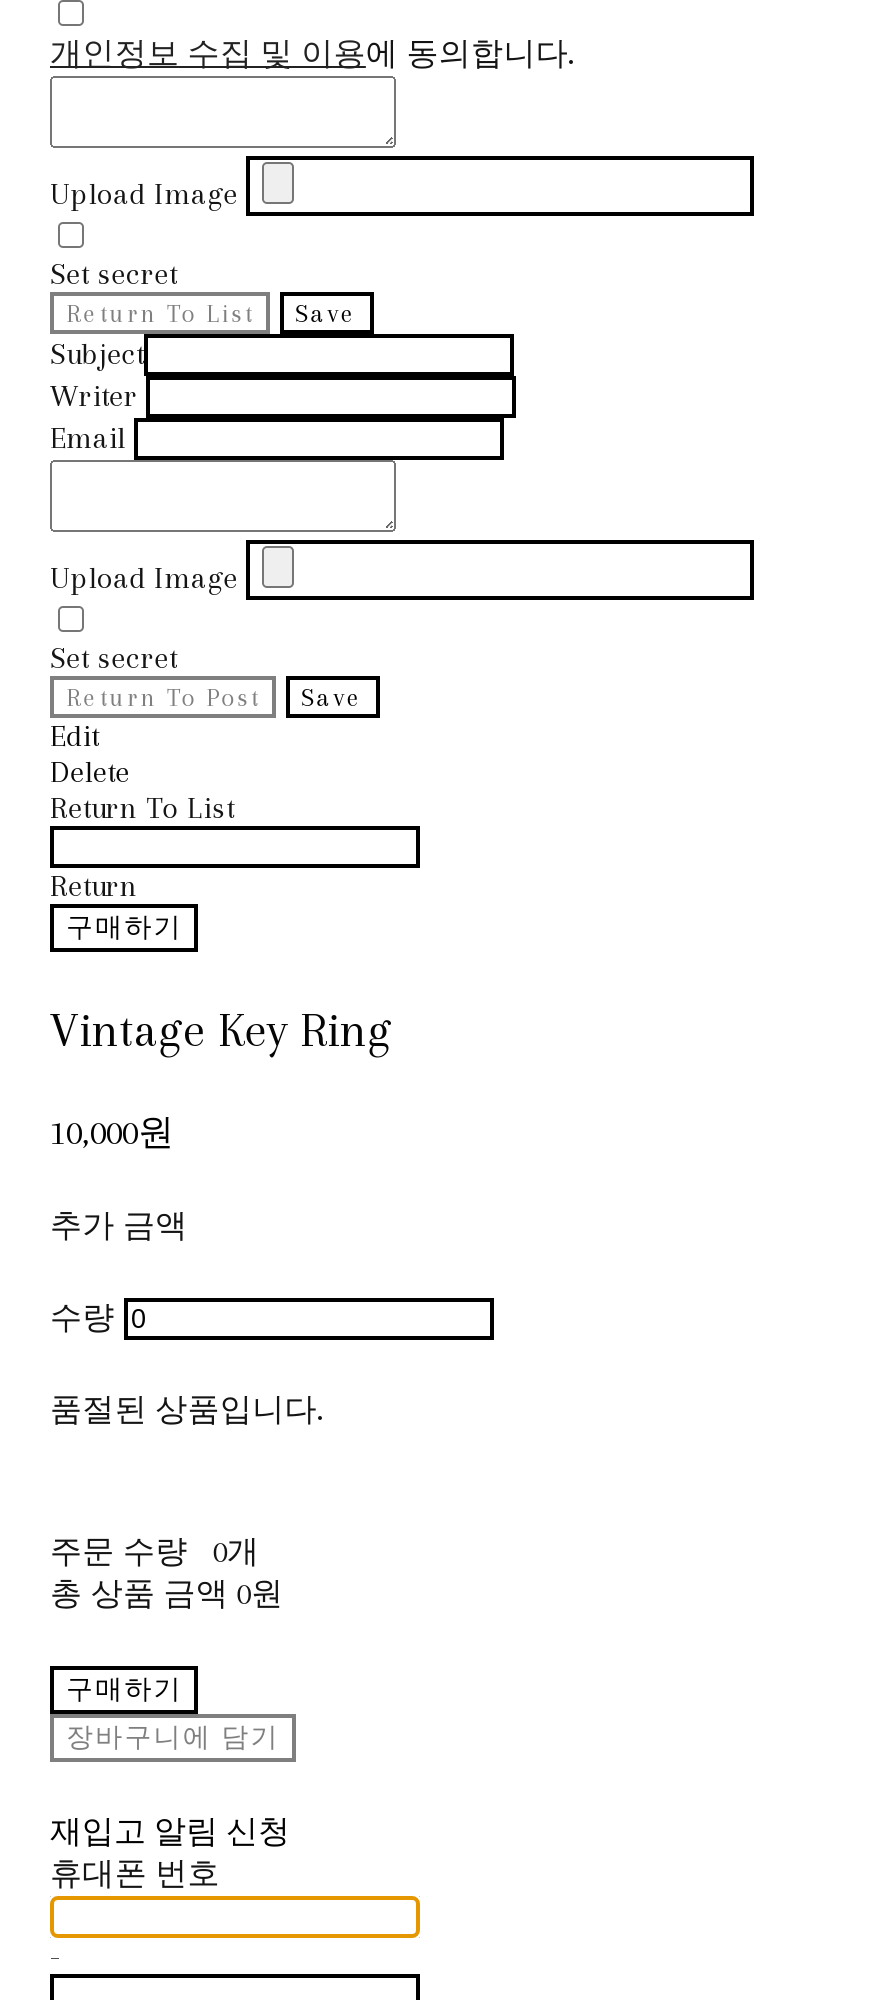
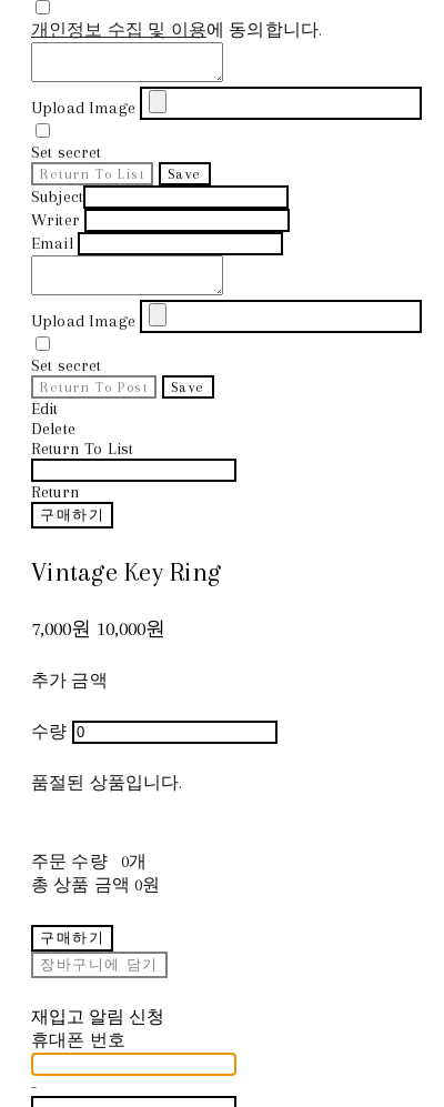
[50,1111,174,1151] 10,000원 -> [31,617,165,639] 7,000원 10,000원

